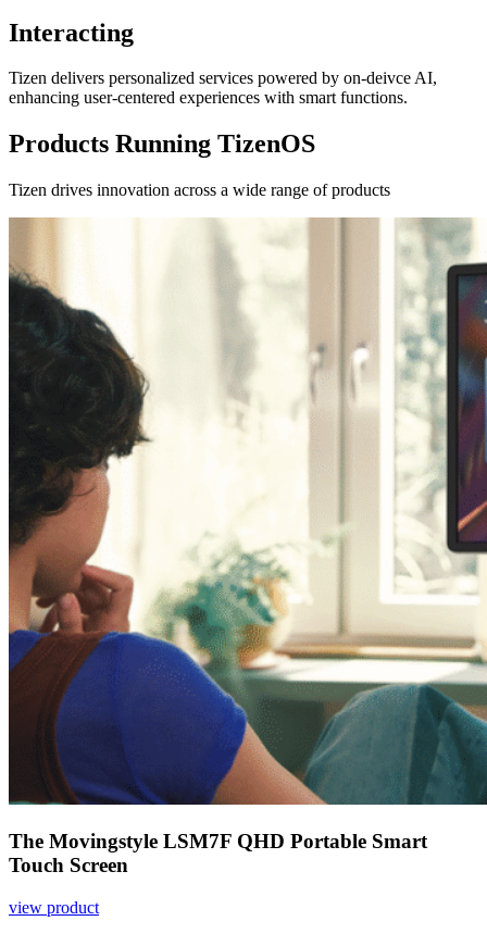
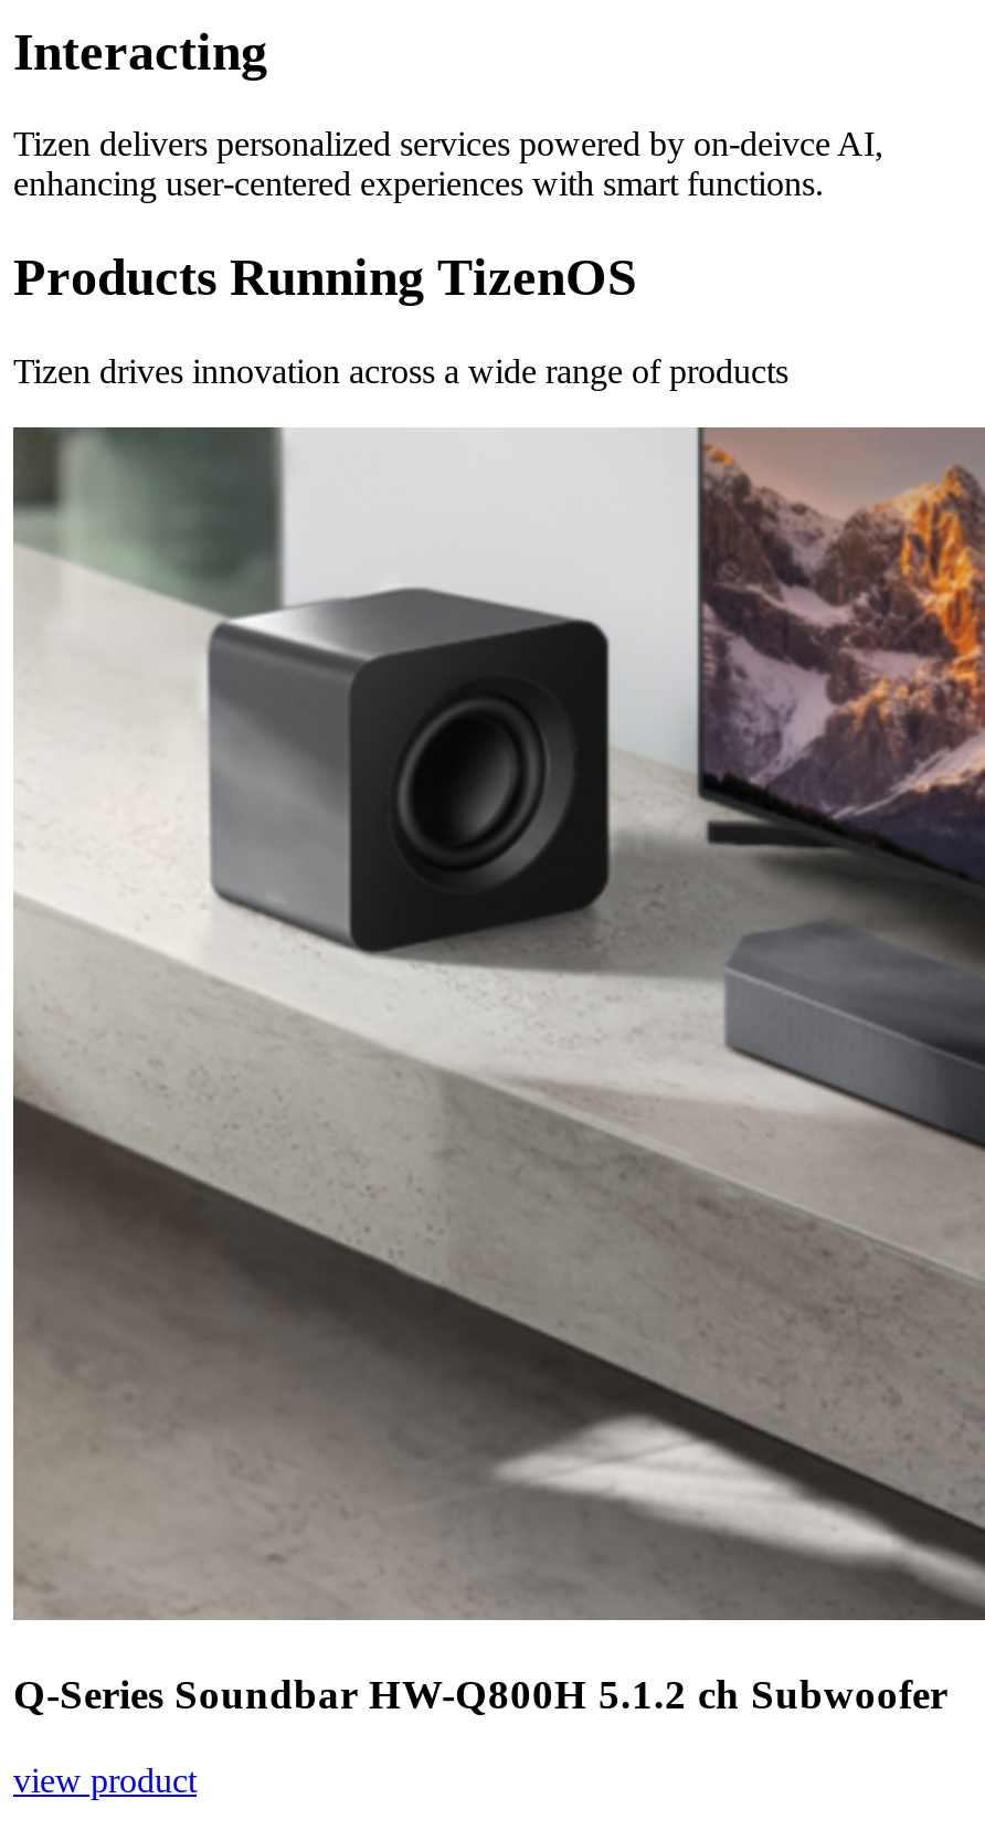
[8,216,484,876] [image] | The Movingstyle LSM7F QHD Portable Smart | Touch Screen -> [11,425,978,1717] [image] | Q-Series Soundbar HW-Q800H 5.1.2 ch Subwoofer

